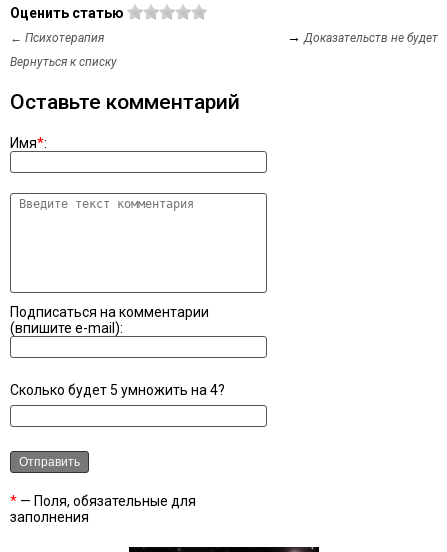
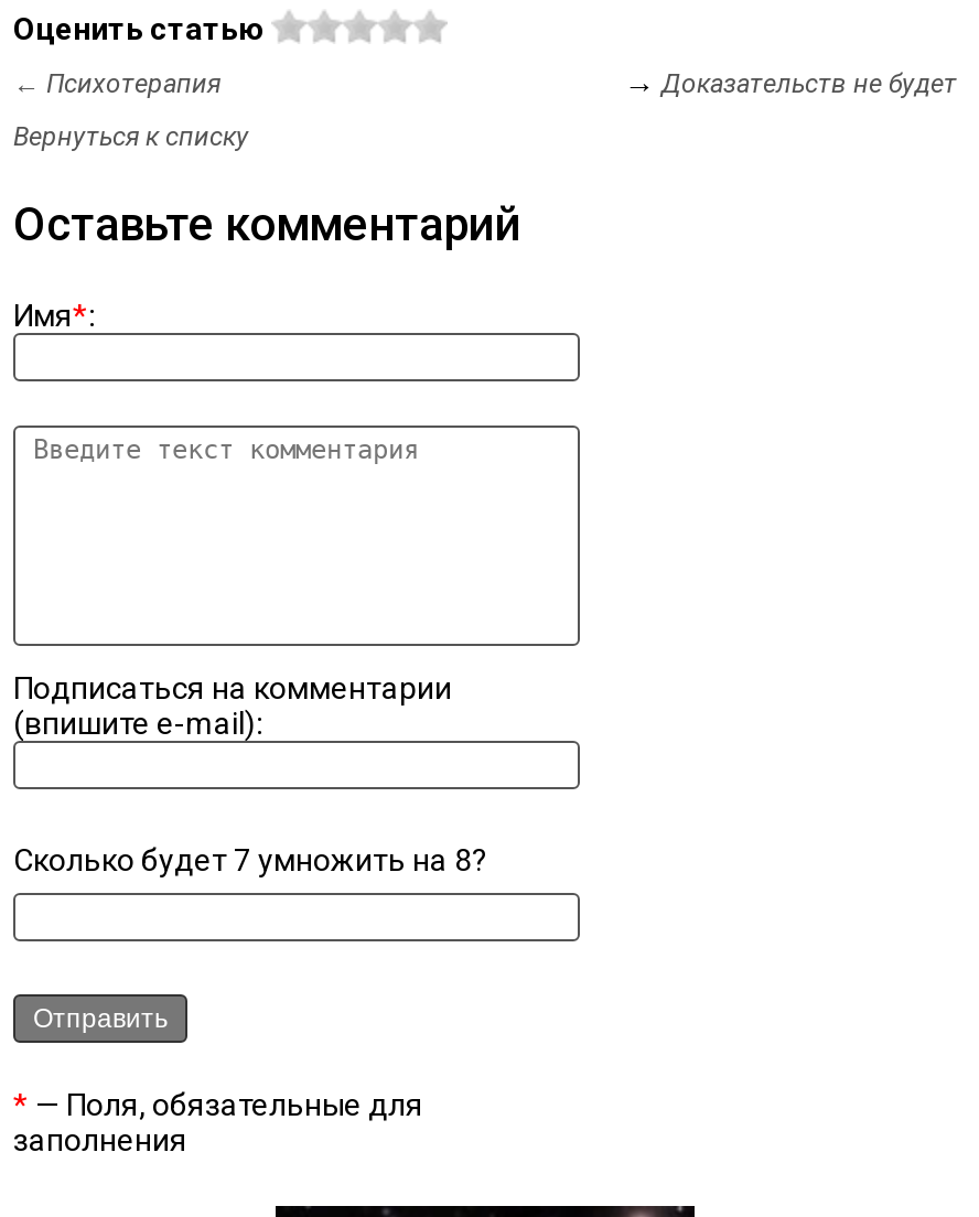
[10,381,225,397] Сколько будет 5 умножить на 4? -> [13,841,487,876] Сколько будет 7 умножить на 8?

